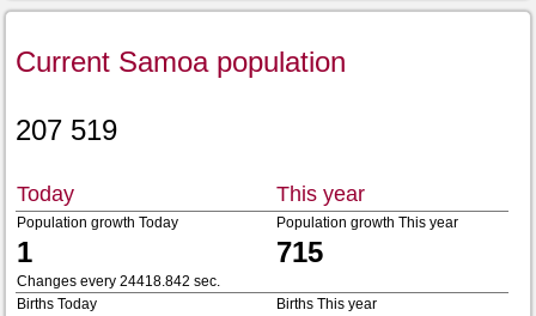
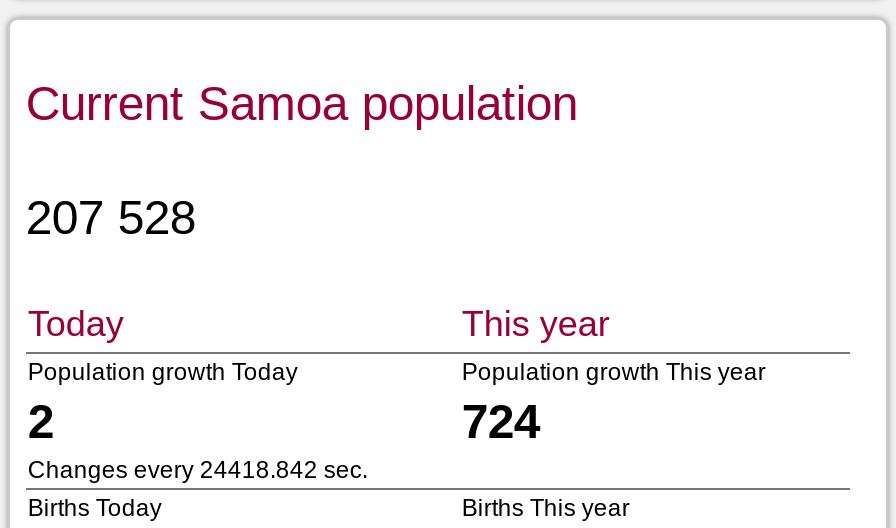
[15,114,117,146] 207 519 -> [26,190,196,244] 207 528
[17,236,32,268] 1 -> [28,394,54,448] 2
[276,236,323,268] 715 -> [462,394,540,448] 724

